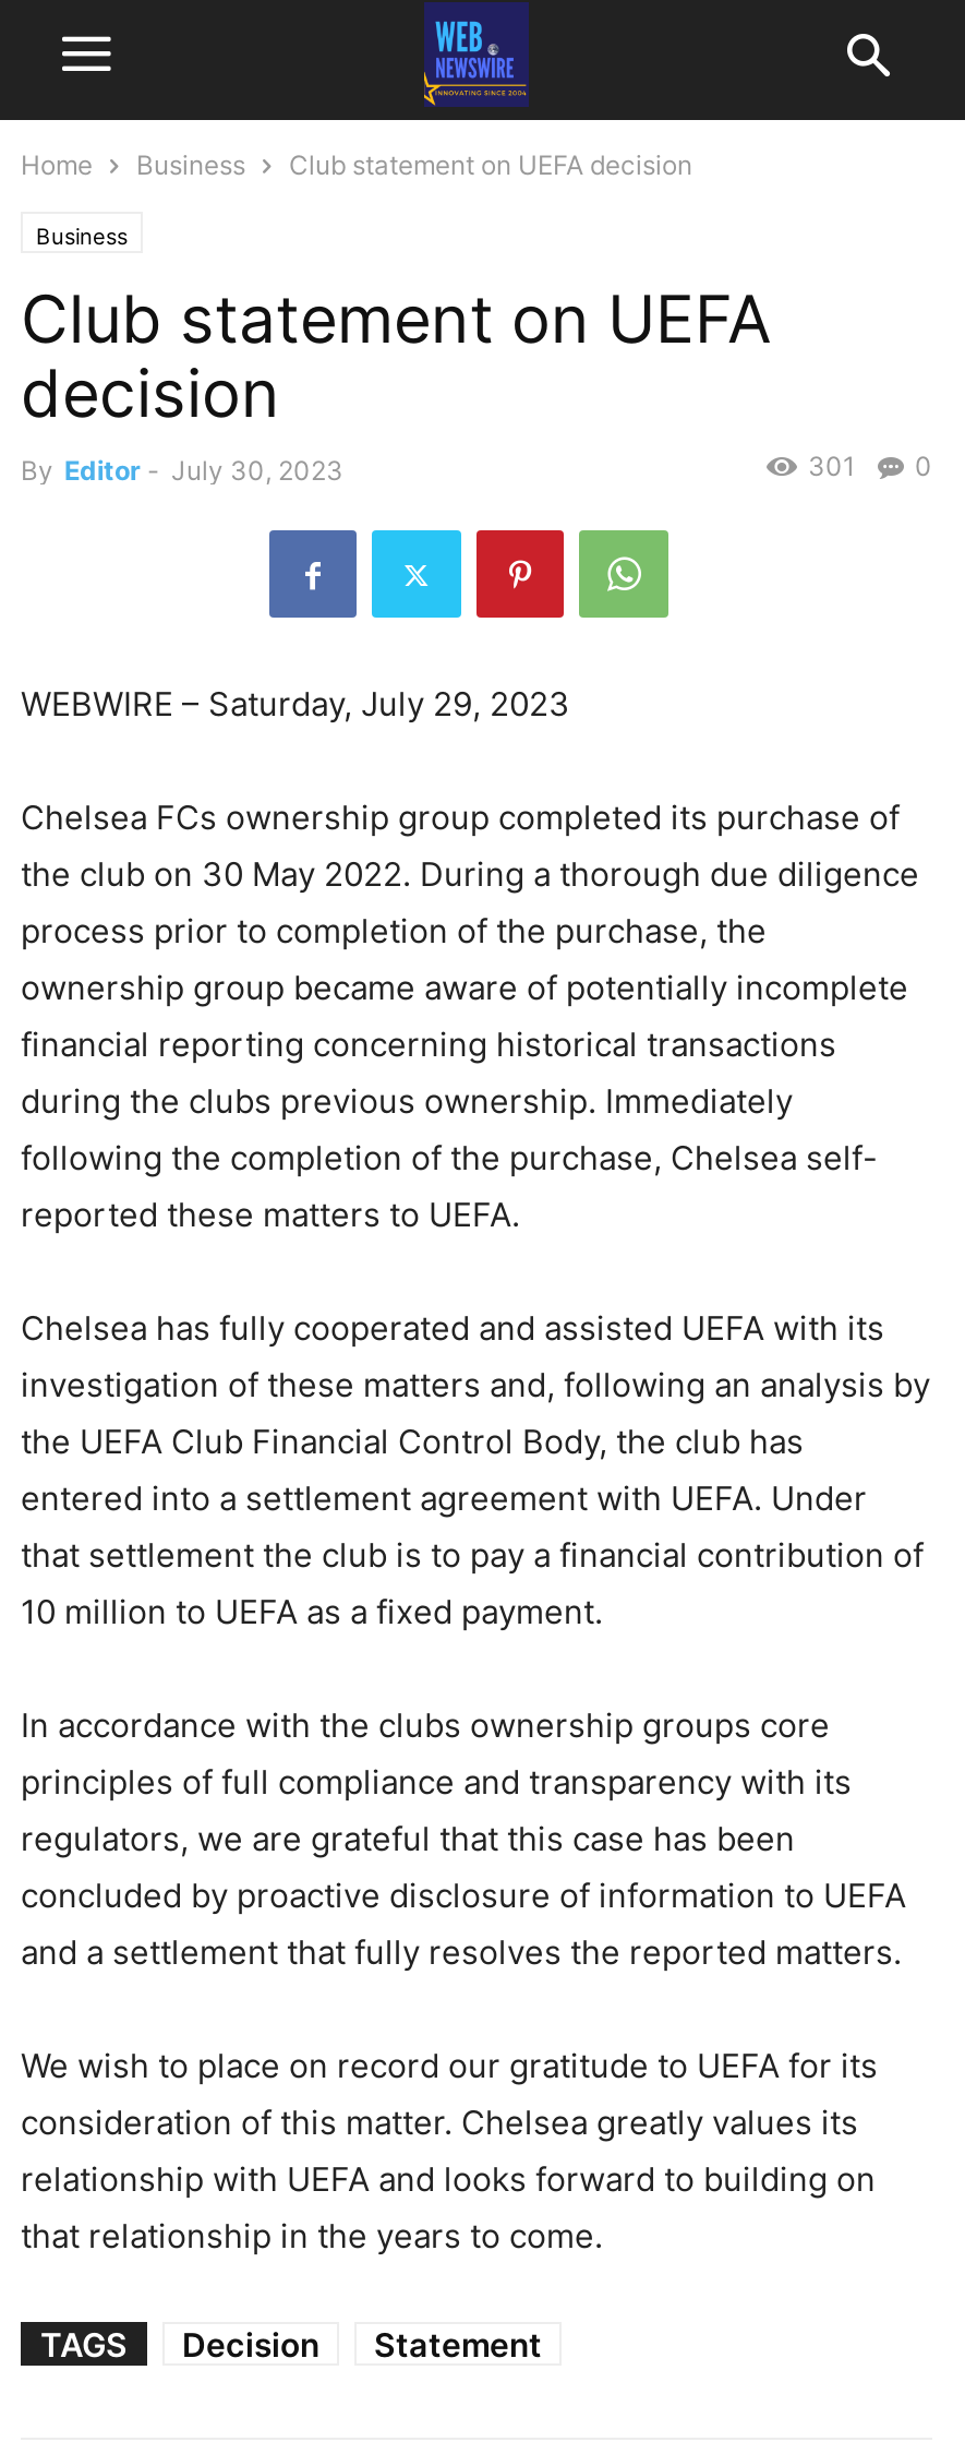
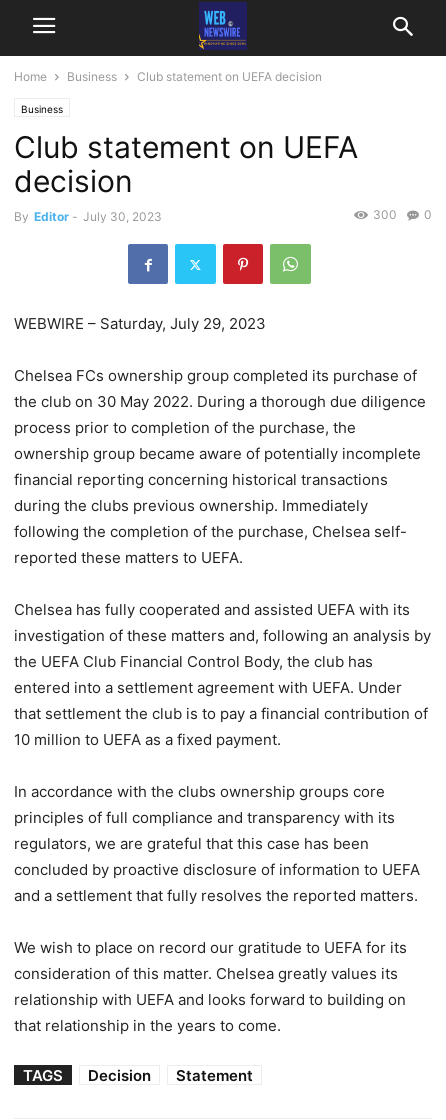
[808,450,932,482] 301 0 -> [373,207,432,222] 300 0

